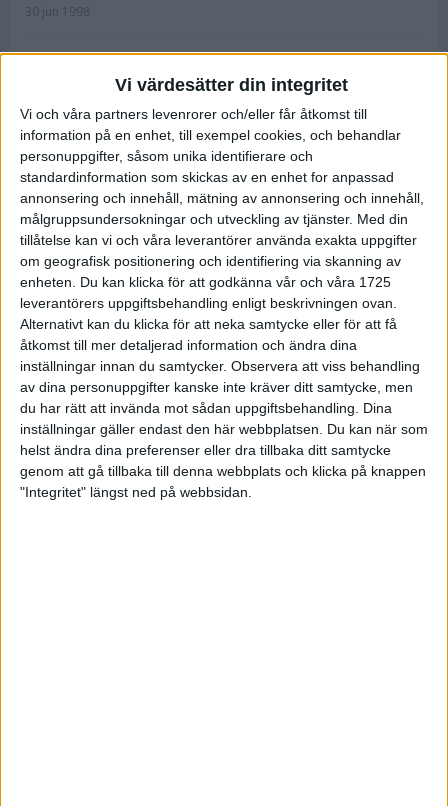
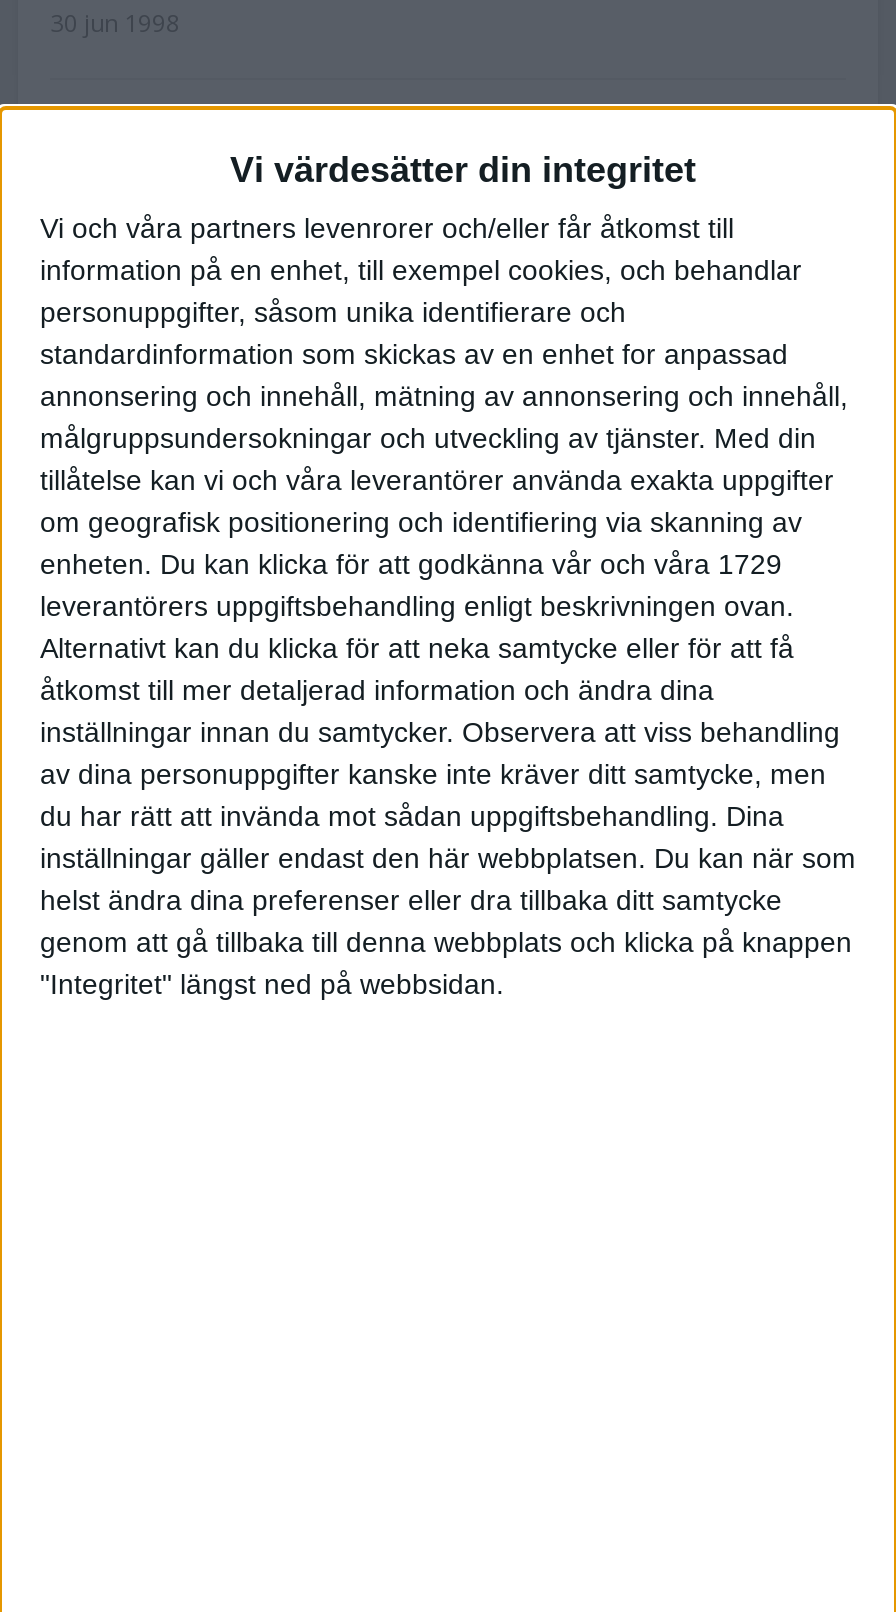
[20,274,391,290] enheten. Du kan klicka för att godkänna vår och våra 1725 -> [40,548,782,580] enheten. Du kan klicka för att godkänna vår och våra 1729

